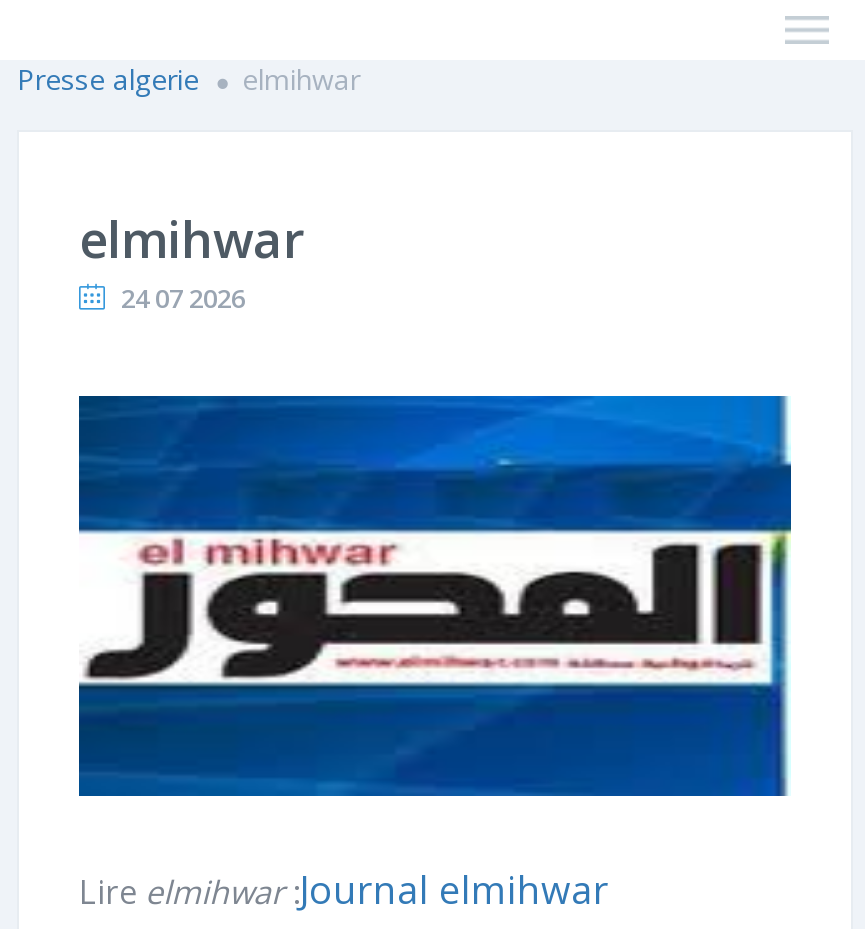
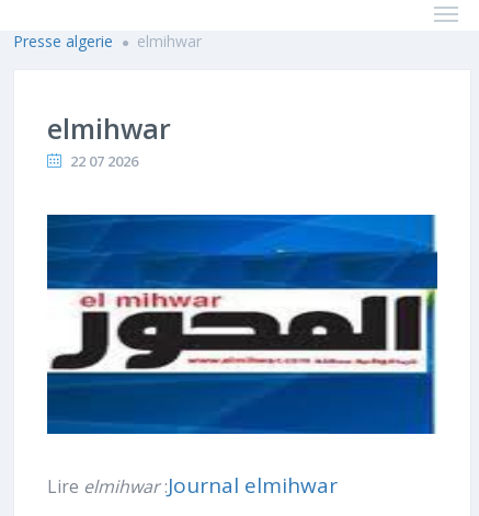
[121,280,245,316] 24 07 2026 -> [70,151,138,171] 22 07 2026

